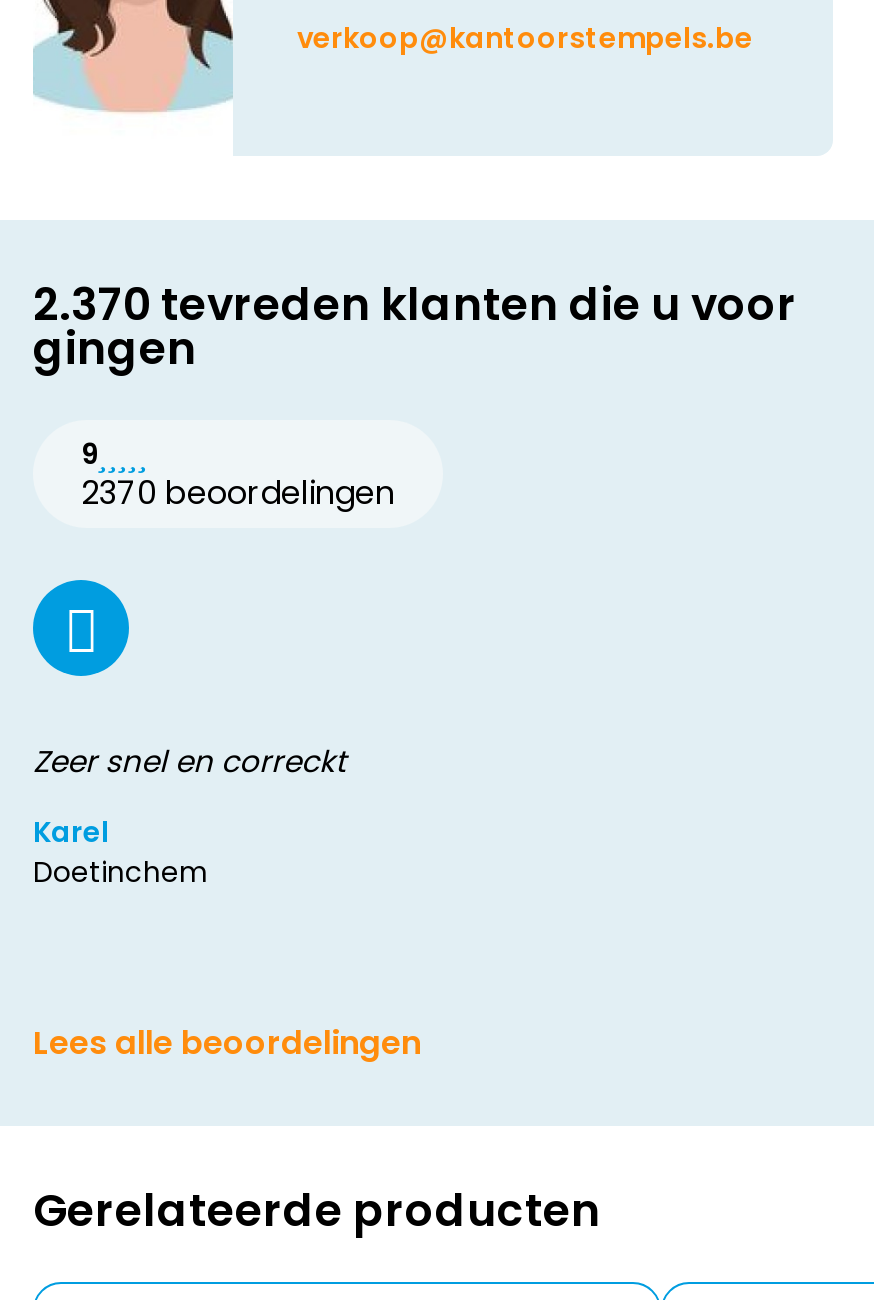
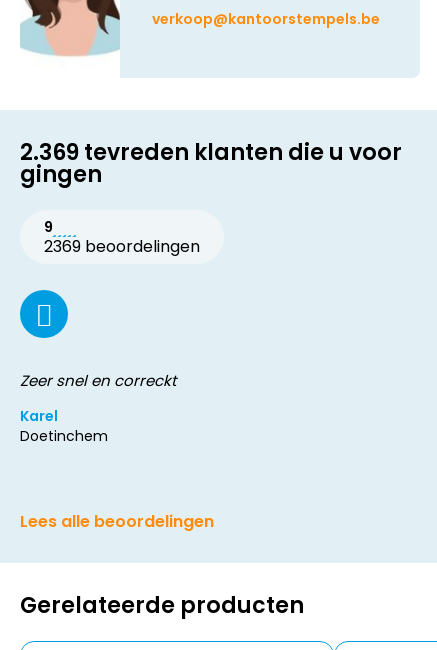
[33,274,797,336] 2.370 tevreden klanten die u voor -> [20,137,402,168] 2.369 tevreden klanten die u voor
[81,470,395,516] 2370 beoordelingen -> [44,235,200,258] 2369 beoordelingen

